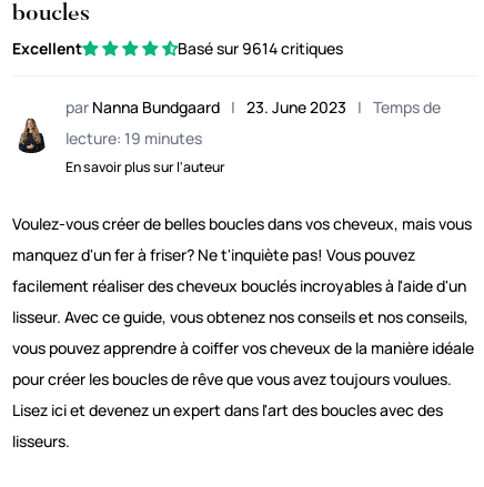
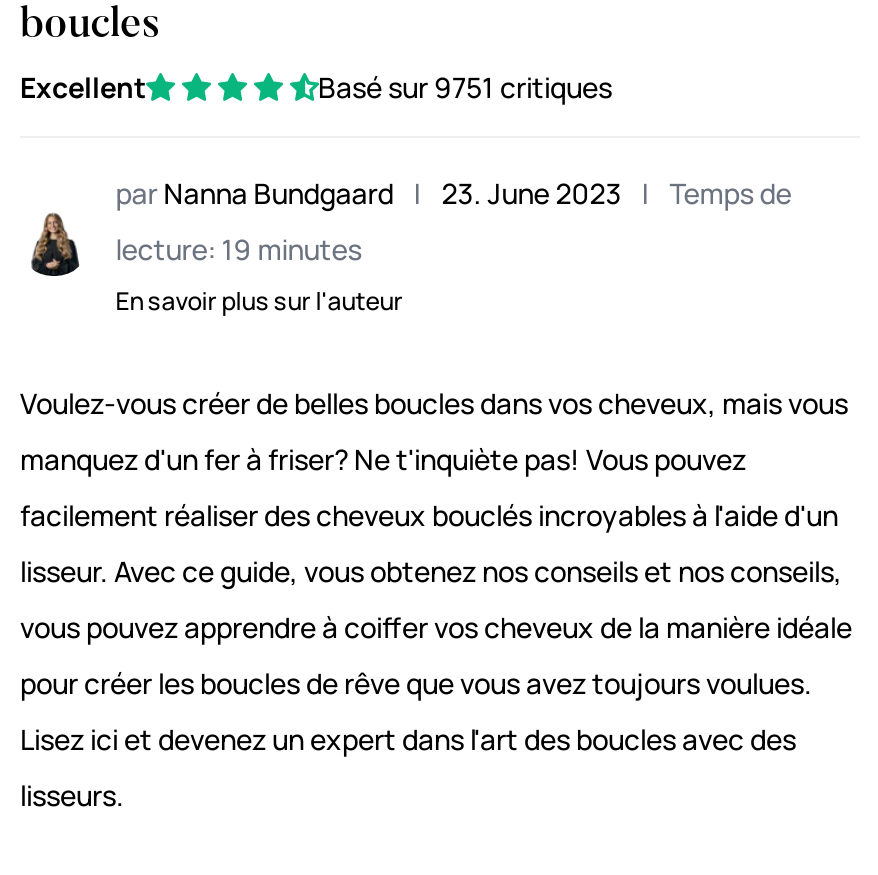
[178,38,343,59] Basé sur 9614 critiques -> [318,68,612,106] Basé sur 9751 critiques

